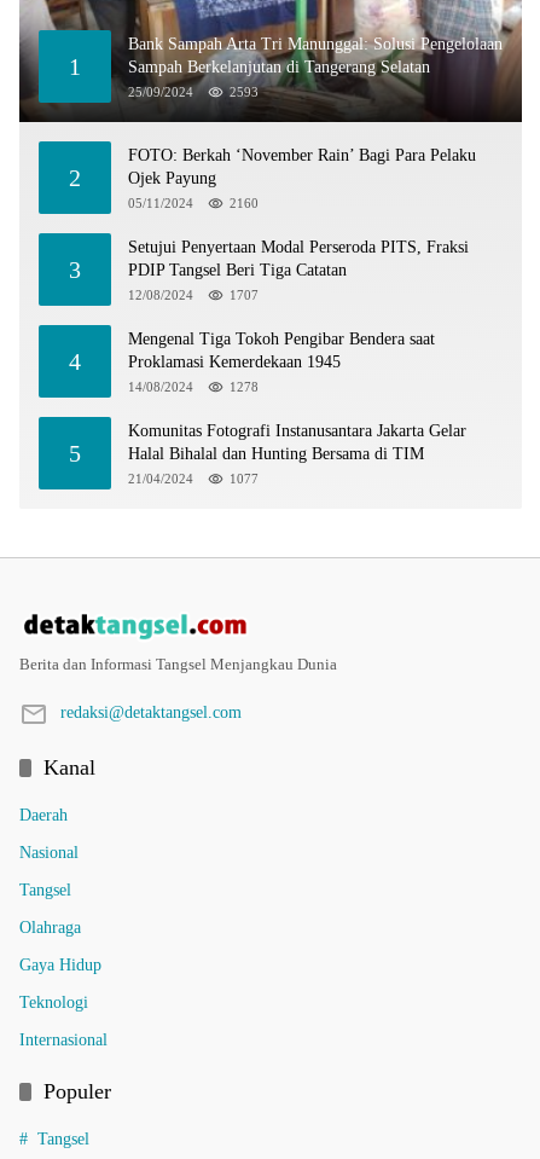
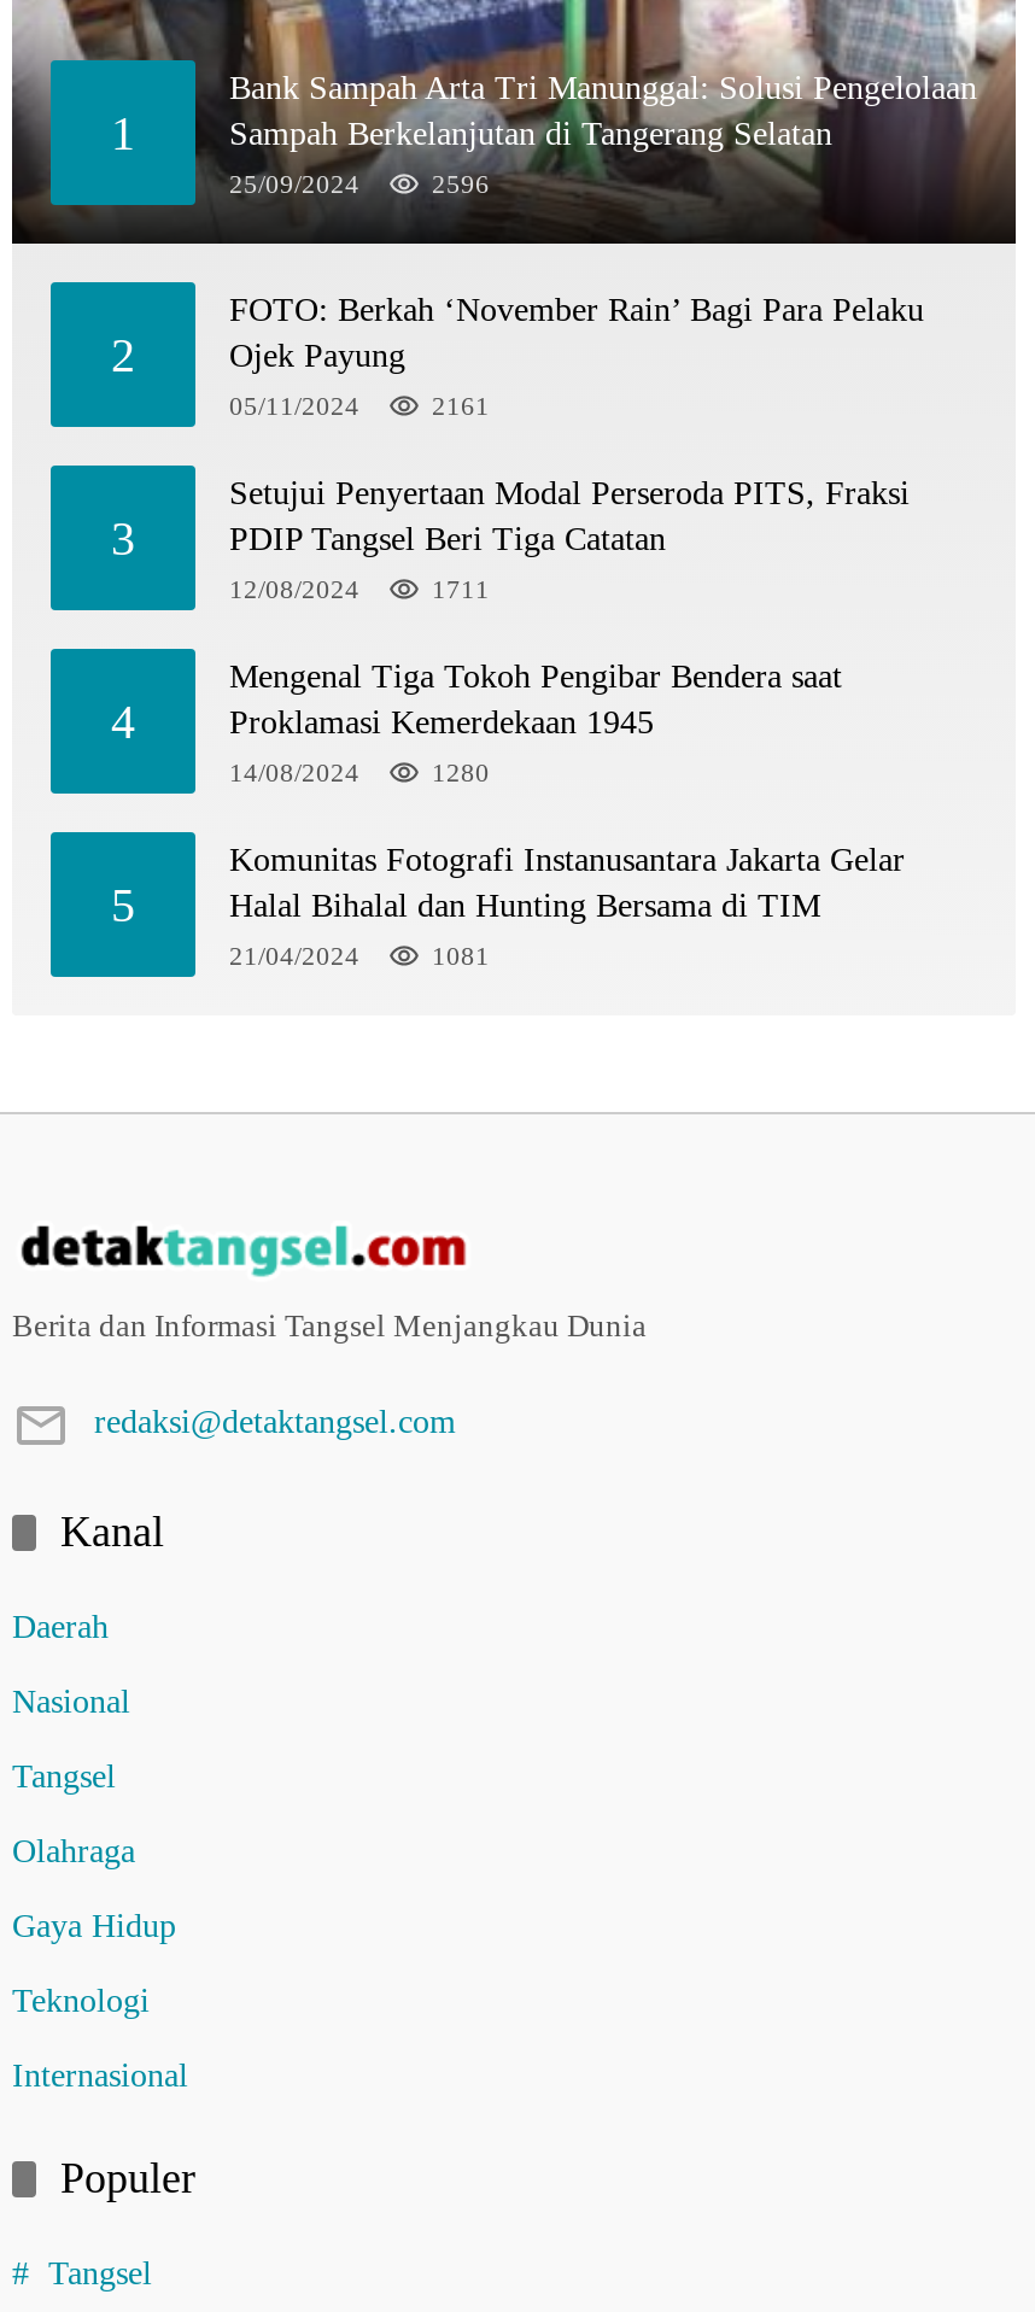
[230,84,259,99] 2593 -> [432,168,490,197] 2596
[230,195,259,210] 2160 -> [432,390,490,419] 2161
[230,287,259,302] 1707 -> [432,573,490,602] 1711
[230,379,259,394] 1278 -> [432,757,490,786] 1280
[230,471,259,485] 1077 -> [432,940,490,969] 1081

